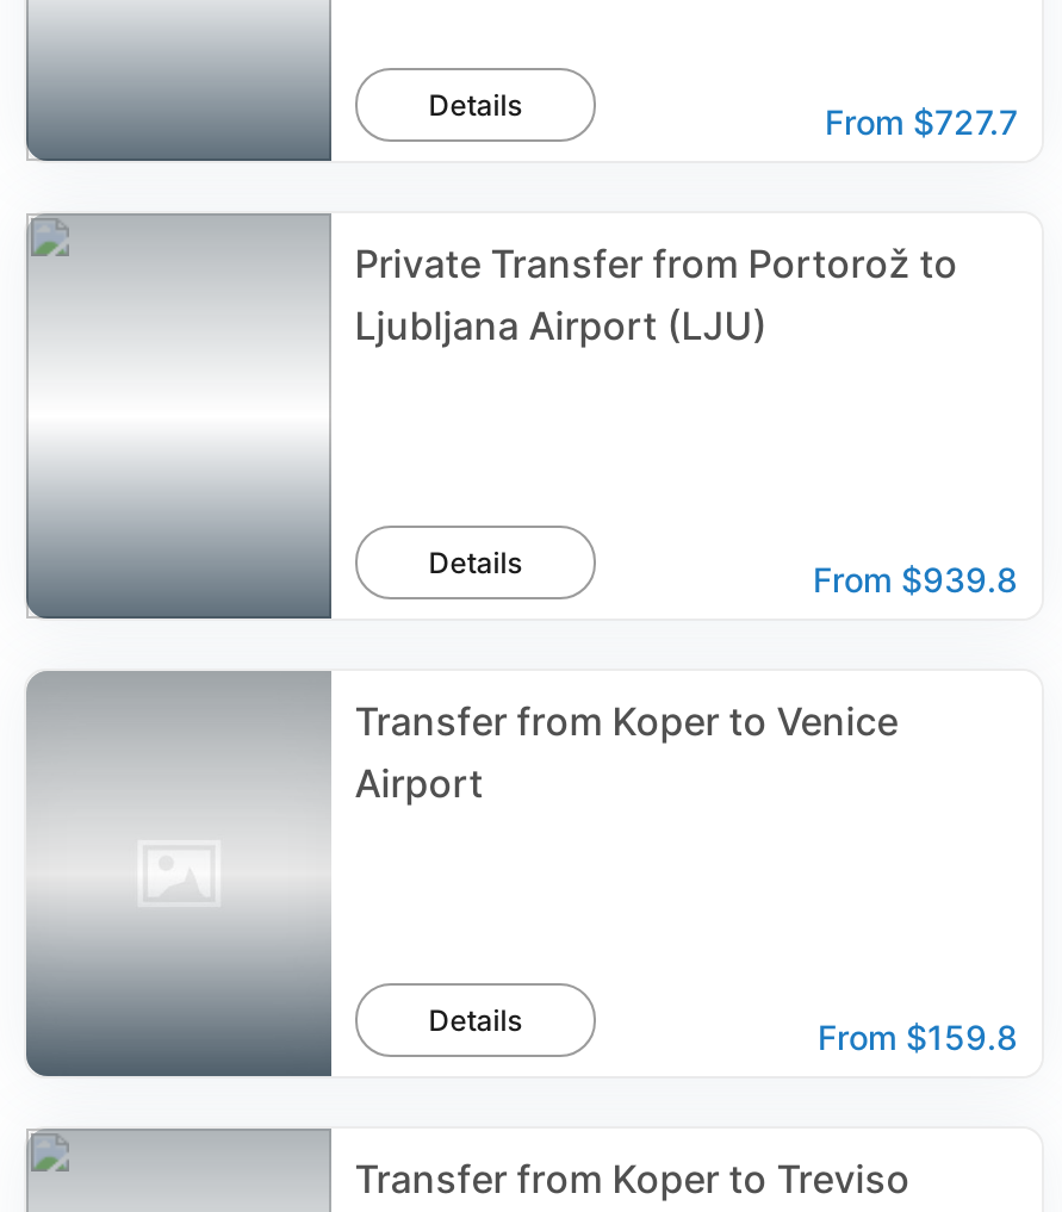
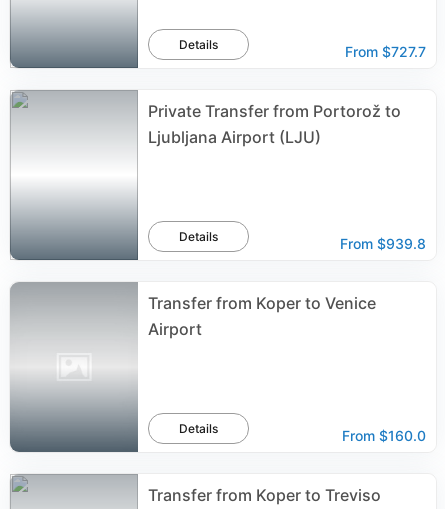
[818,1017,1018,1057] From $159.8 -> [342,427,426,444] From $160.0

